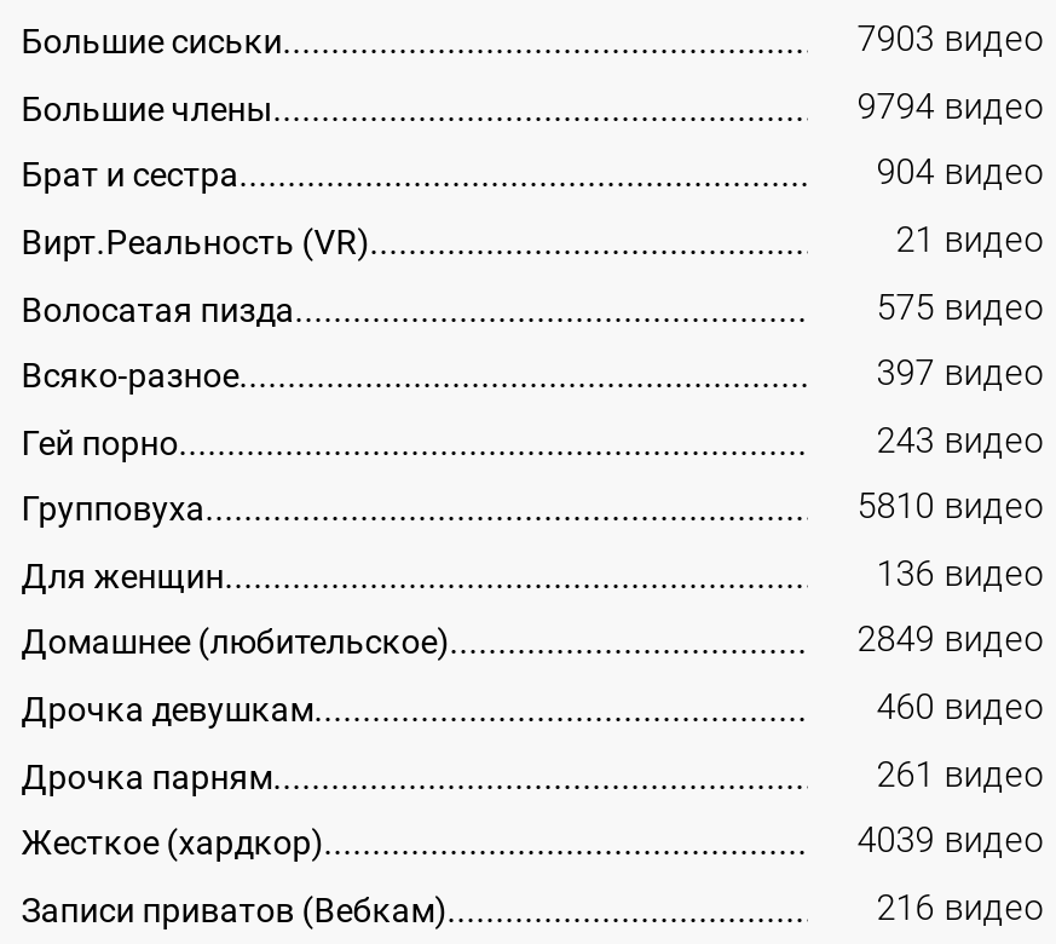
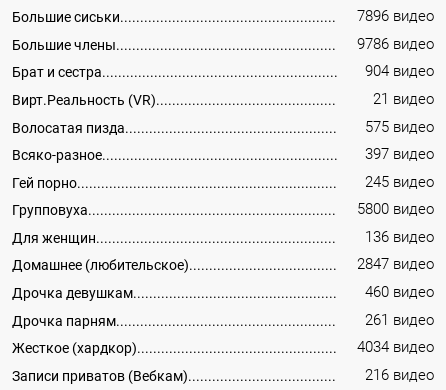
[857,20,1043,61] 7903 видео -> [357,8,434,25] 7896 видео
[857,86,1043,128] 9794 видео -> [357,36,434,53] 9786 видео
[876,420,1043,462] 243 видео -> [365,174,434,191] 245 видео
[857,487,1043,528] 5810 видео -> [357,201,434,218] 5800 видео
[857,621,1043,662] 2849 видео -> [357,256,434,273] 2847 видео
[857,821,1043,862] 4039 видео -> [357,339,434,356] 4034 видео

